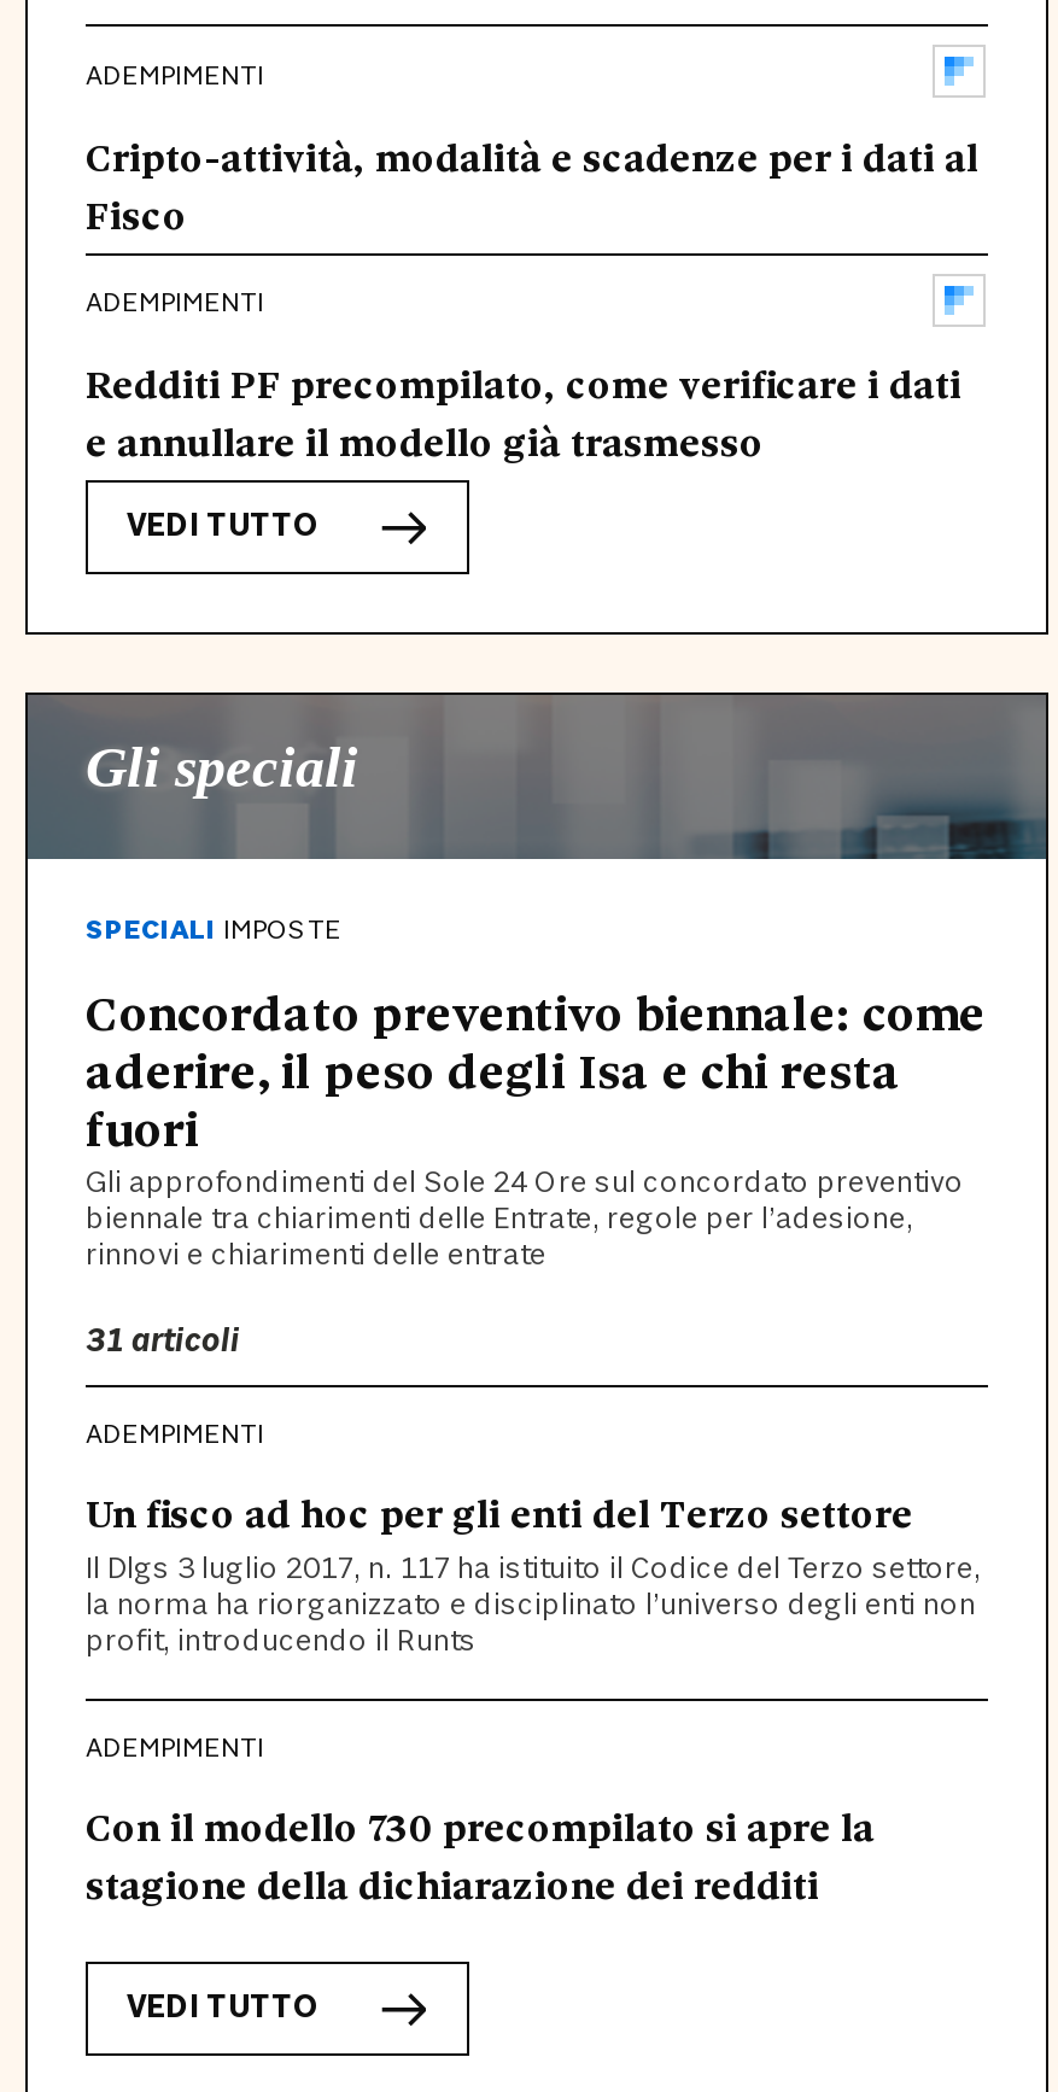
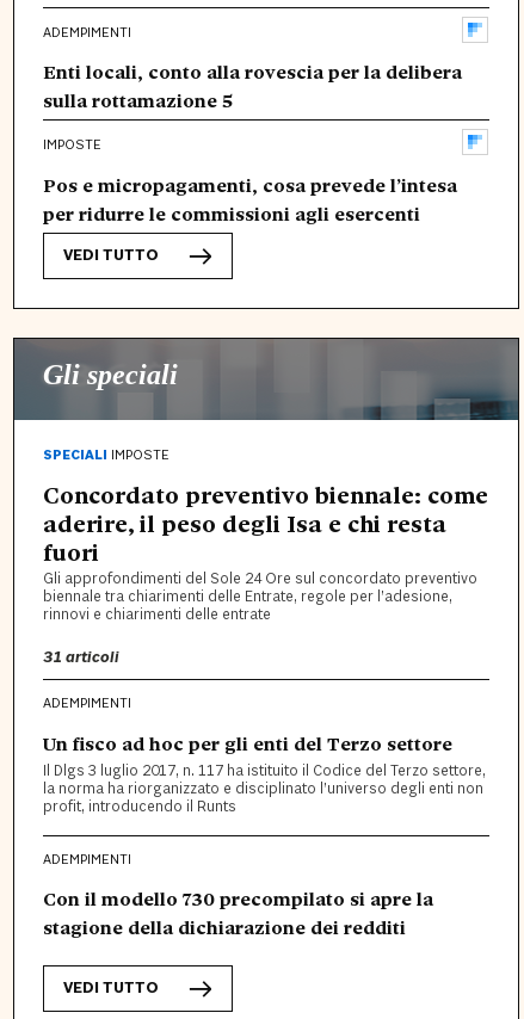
[86,128,978,241] Cripto-attività, modalità e scadenze per i dati al | Fisco -> [43,58,462,114] Enti locali, conto alla rovescia per la delibera | sulla rottamazione 5
[86,286,264,322] ADEMPIMENTI -> [43,136,101,154] IMPOSTE
[86,355,961,469] Redditi PF precompilato, come verificare i dati | e annullare il modello già trasmesso -> [43,170,457,226] Pos e micropagamenti, cosa prevede l’intesa | per ridurre le commissioni agli esercenti

